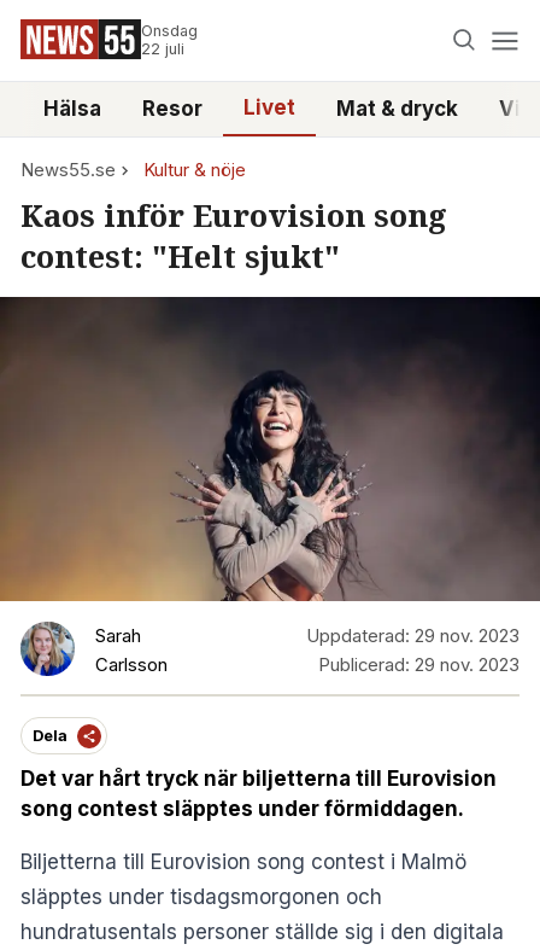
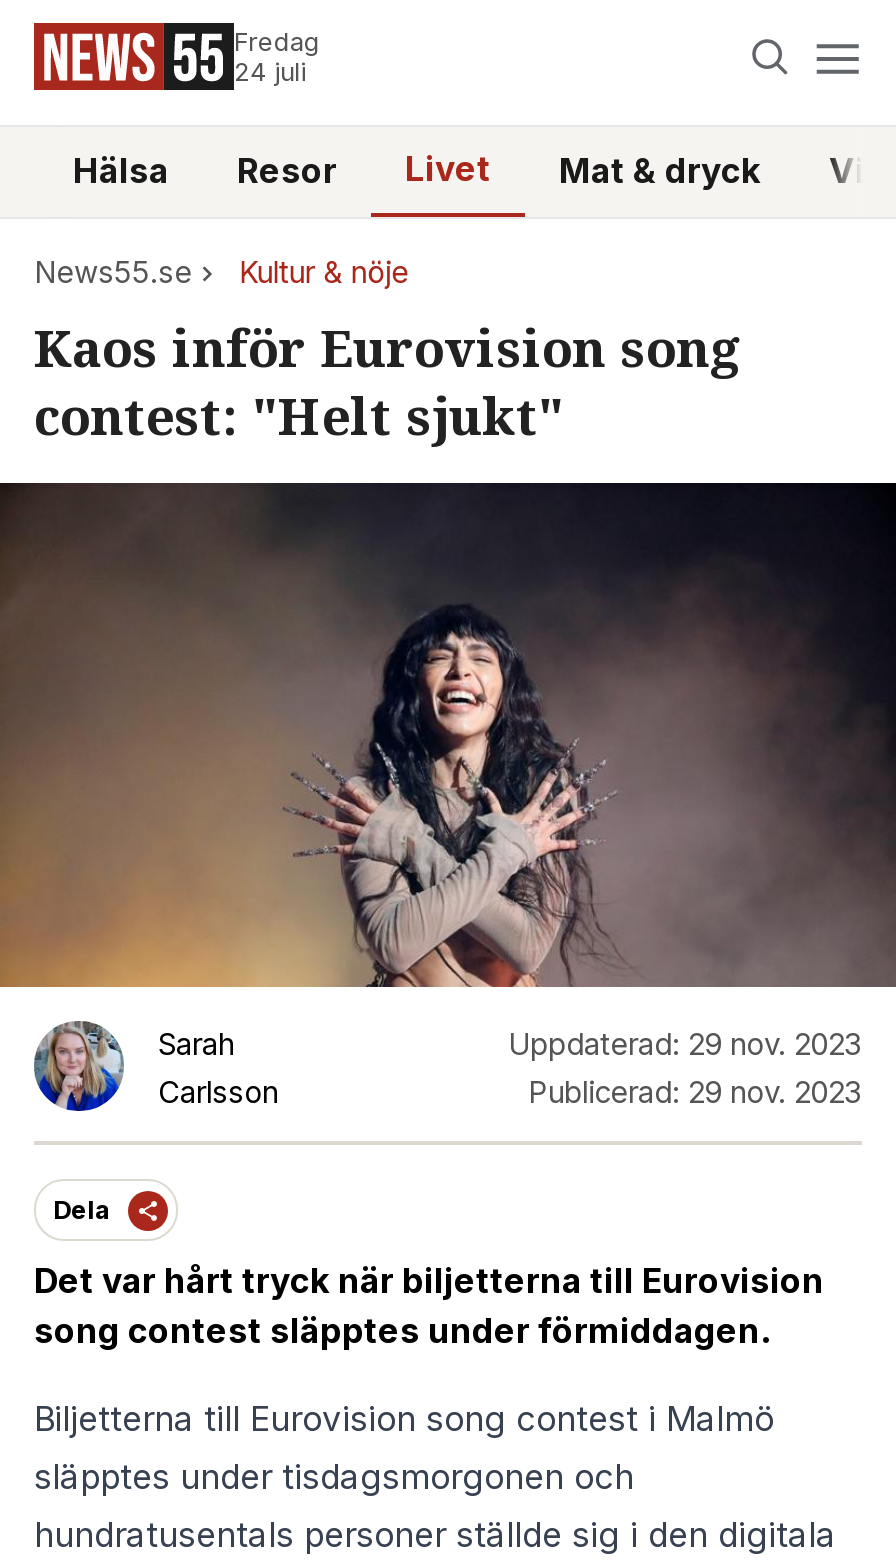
[141,22,198,58] Onsdag | 22 juli -> [234,27,320,87] Fredag | 24 juli

